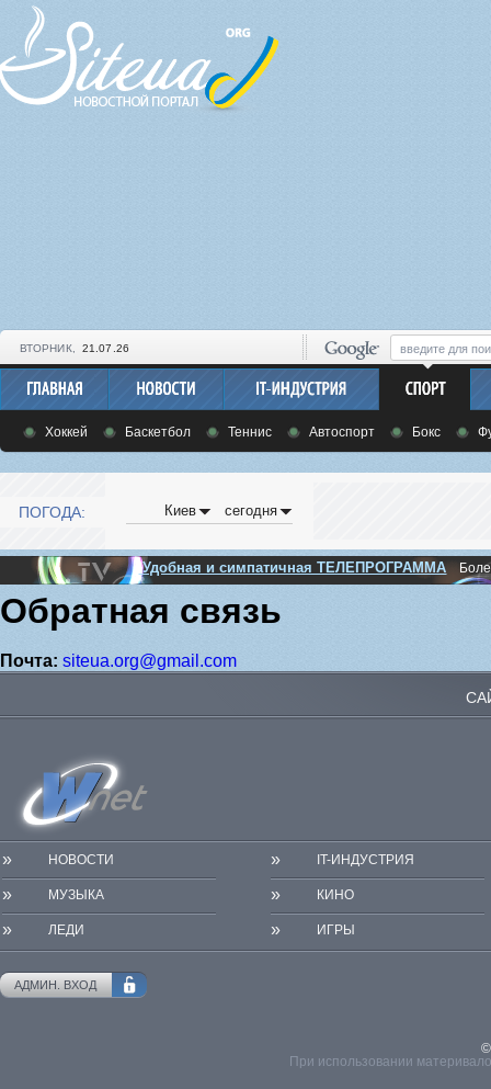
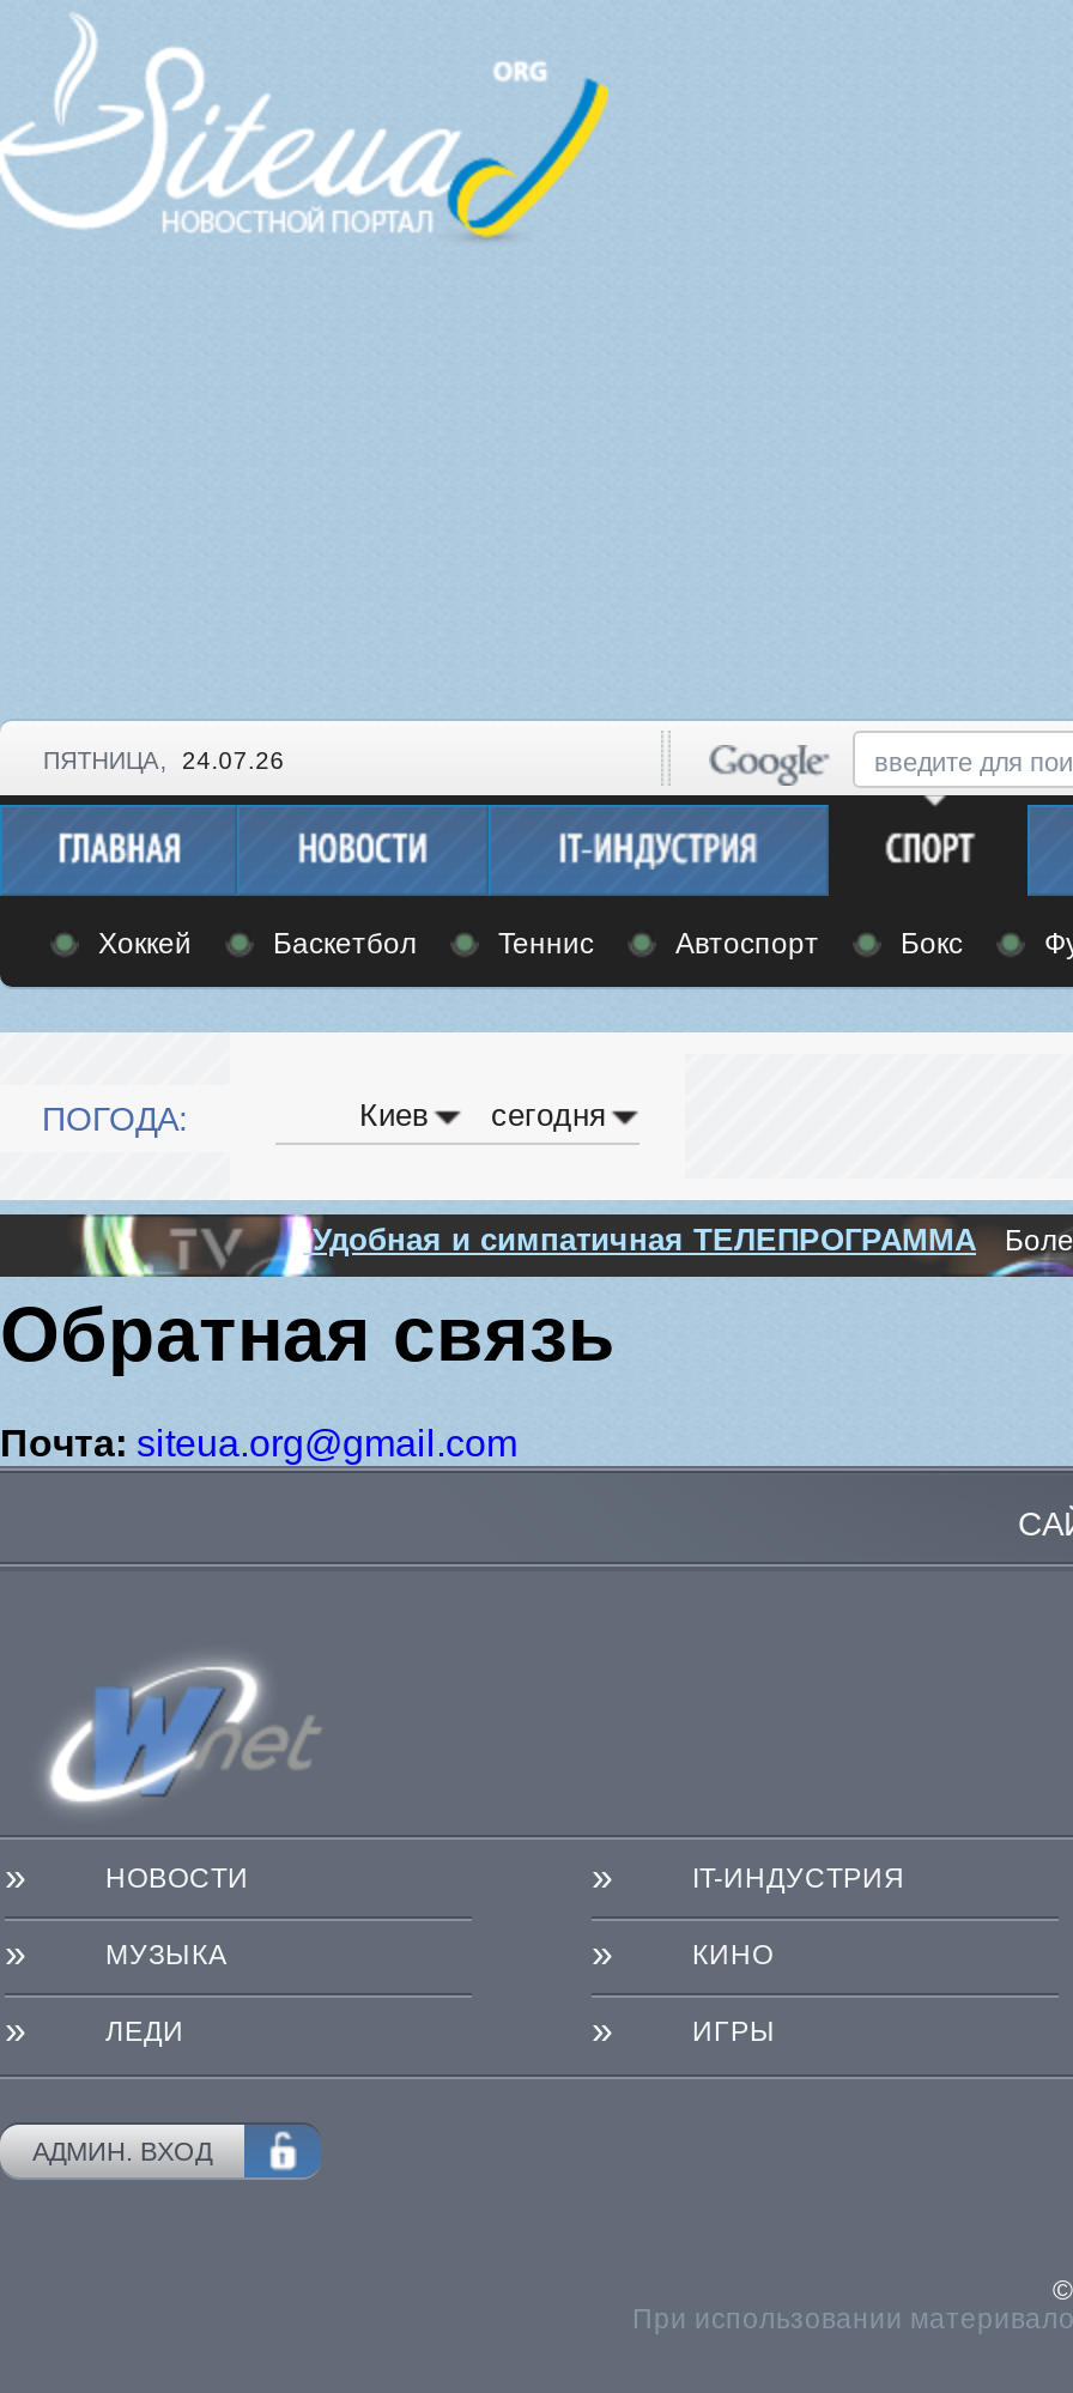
[20,342,129,354] ВТОРНИК, 21.07.26 -> [43,747,285,774] ПЯТНИЦА, 24.07.26

